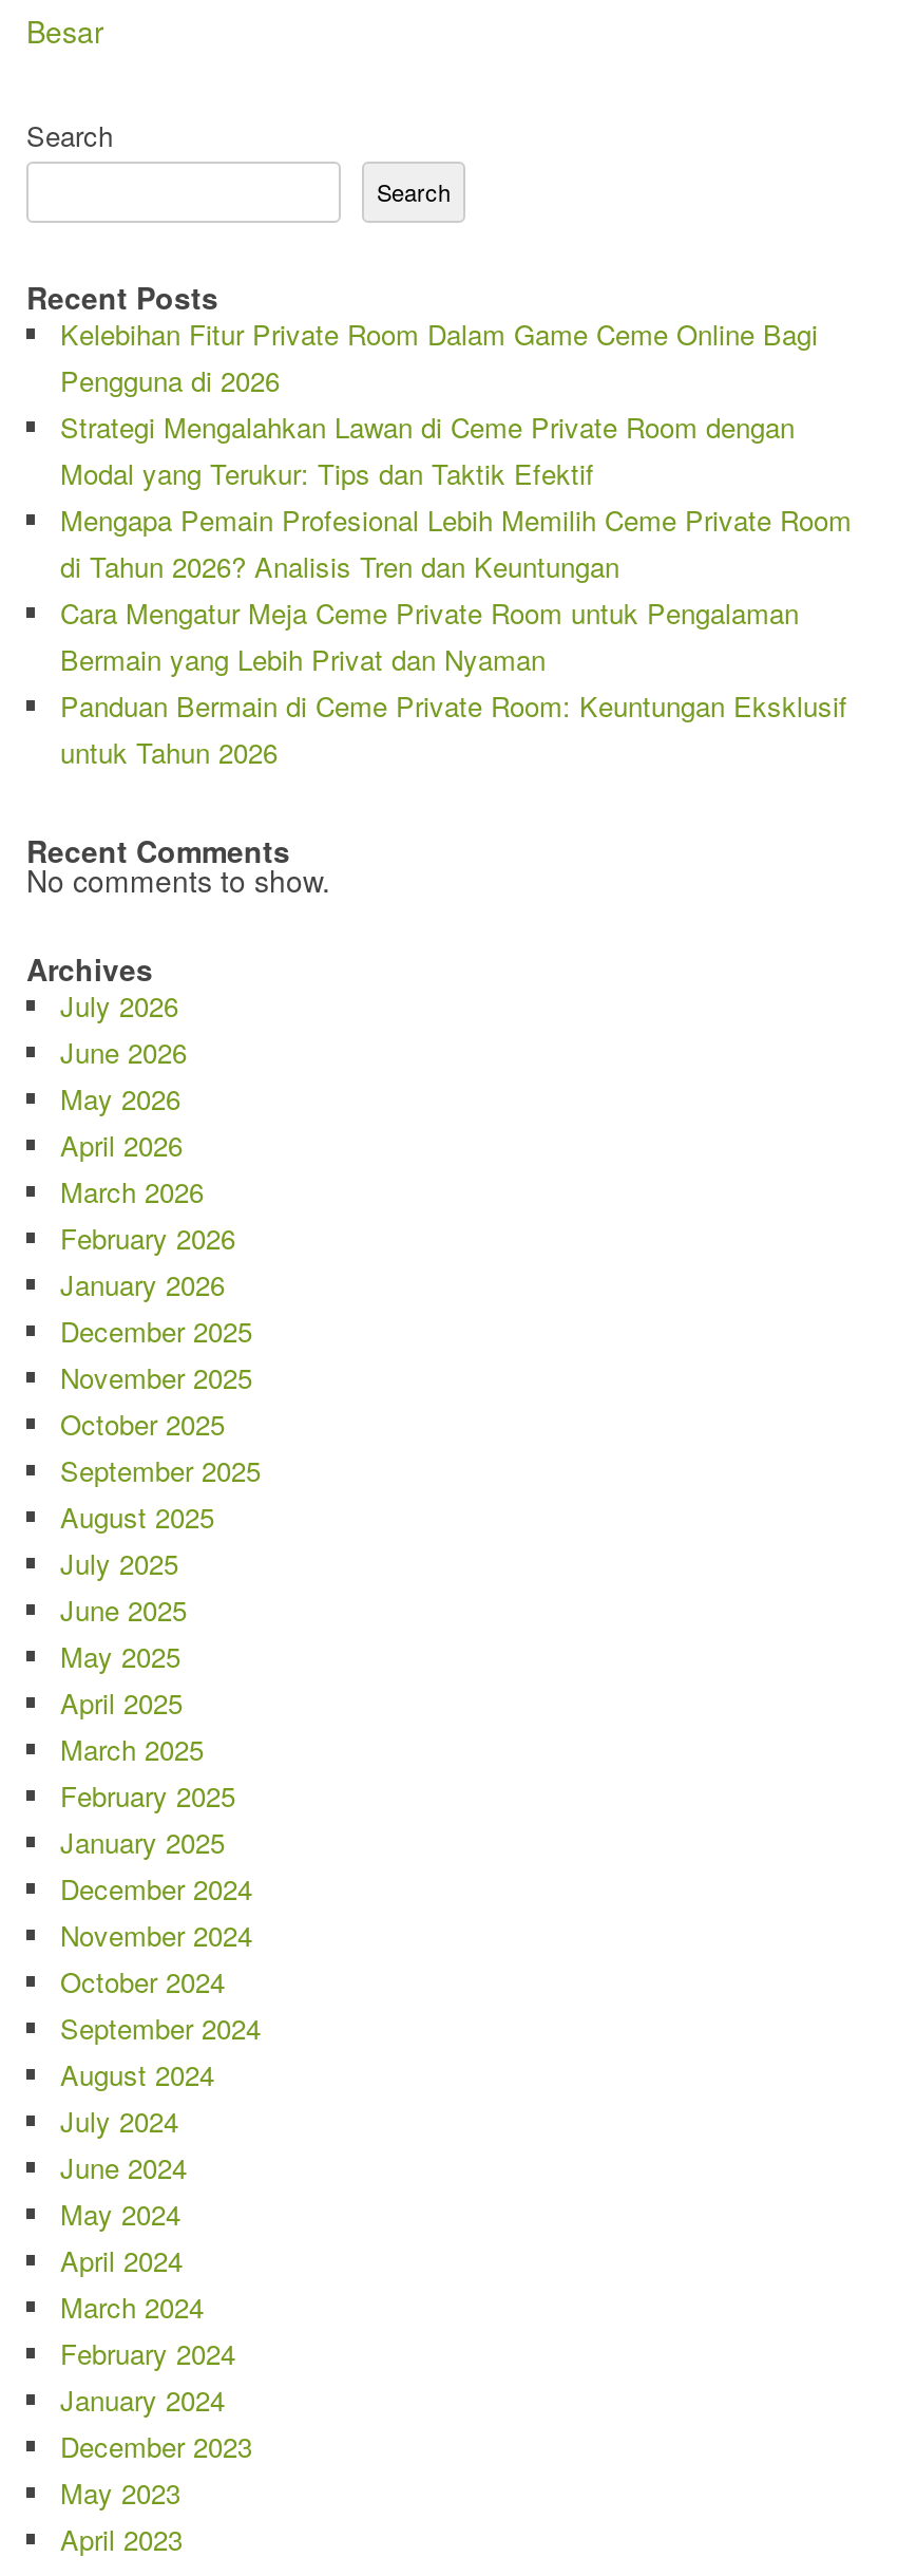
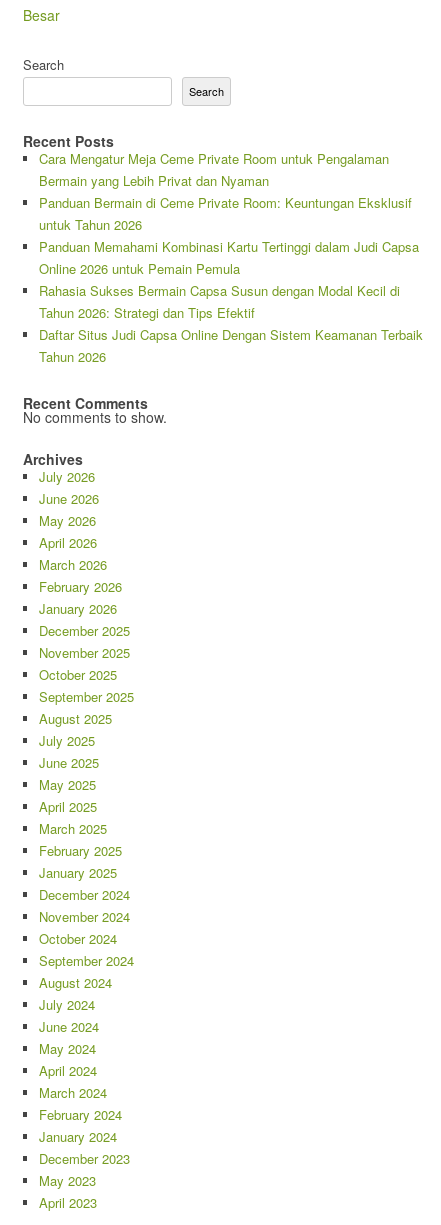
[60,314,852,586] Kelebihan Fitur Private Room Dalam Game Ceme Online Bagi | Pengguna di 2026 | Strategi Mengalahkan Lawan di Ceme Private Room dengan | Modal yang Terukur: Tips dan Taktik Efektif | Mengapa Pemain Profesional Lebih Memilih Ceme Private Room | di Tahun 2026? Analisis Tren dan Keuntungan -> none
moved [60,593,847,772] -> [39,149,412,234]: Cara Mengatur Meja Ceme Private Room untuk Pengalaman | Bermain yang Lebih Privat dan Nyaman | Panduan Bermain di Ceme Private Room: Keuntungan Eksklusif | untuk Tahun 2026
none -> [39,237,423,366] Panduan Memahami Kombinasi Kartu Tertinggi dalam Judi Capsa | Online 2026 untuk Pemain Pemula | Rahasia Sukses Bermain Capsa Susun dengan Modal Kecil di | Tahun 2026: Strategi dan Tips Efektif | Daftar Situs Judi Capsa Online Dengan Sistem Keamanan Terbaik | Tahun 2026

